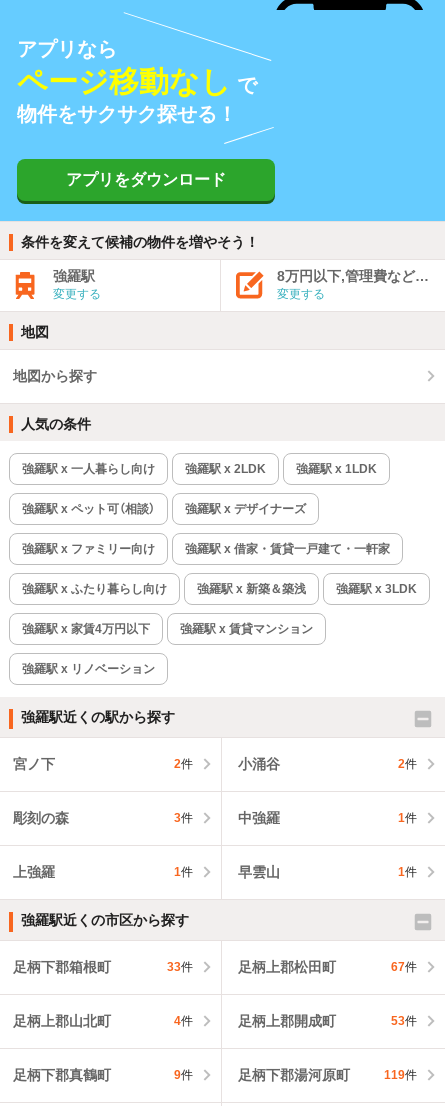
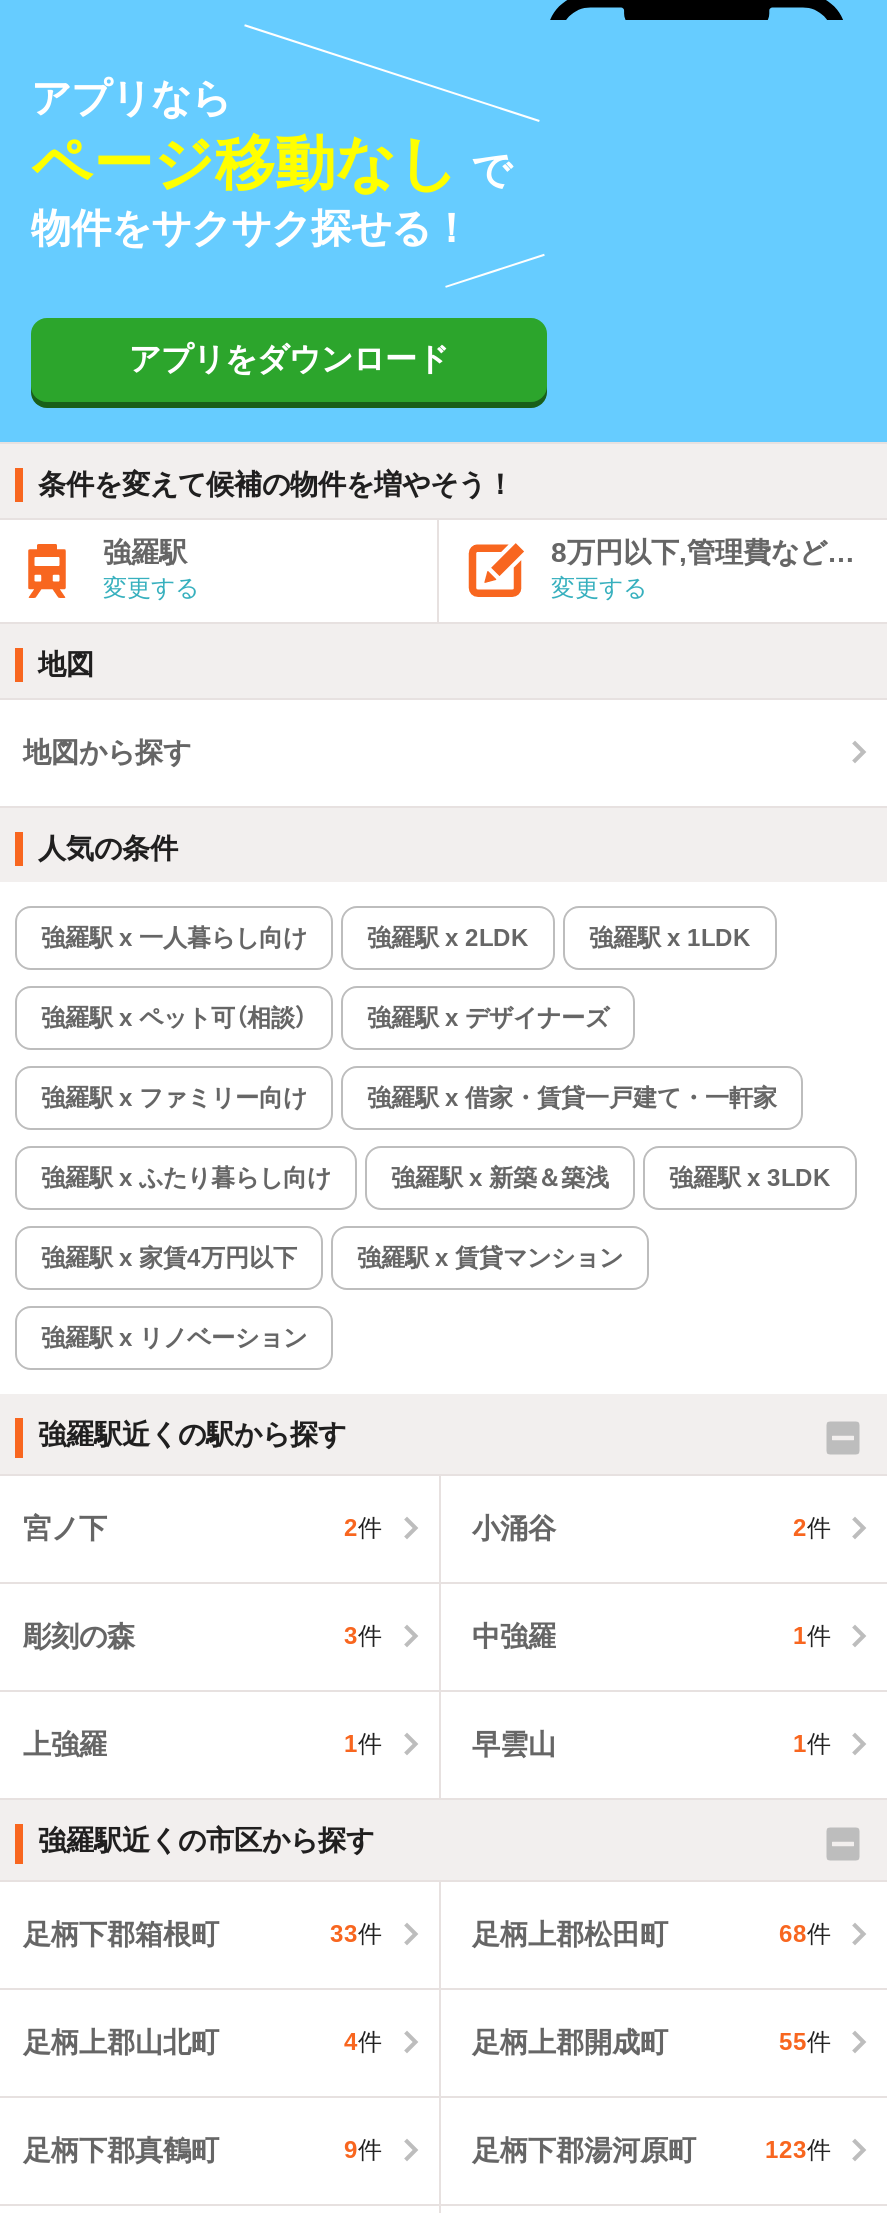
[391,960,417,974] 67件 -> [779,1921,831,1949] 68件
[391,1014,417,1028] 53件 -> [779,2029,831,2057] 55件
[384,1068,417,1082] 119件 -> [765,2137,831,2165] 123件

